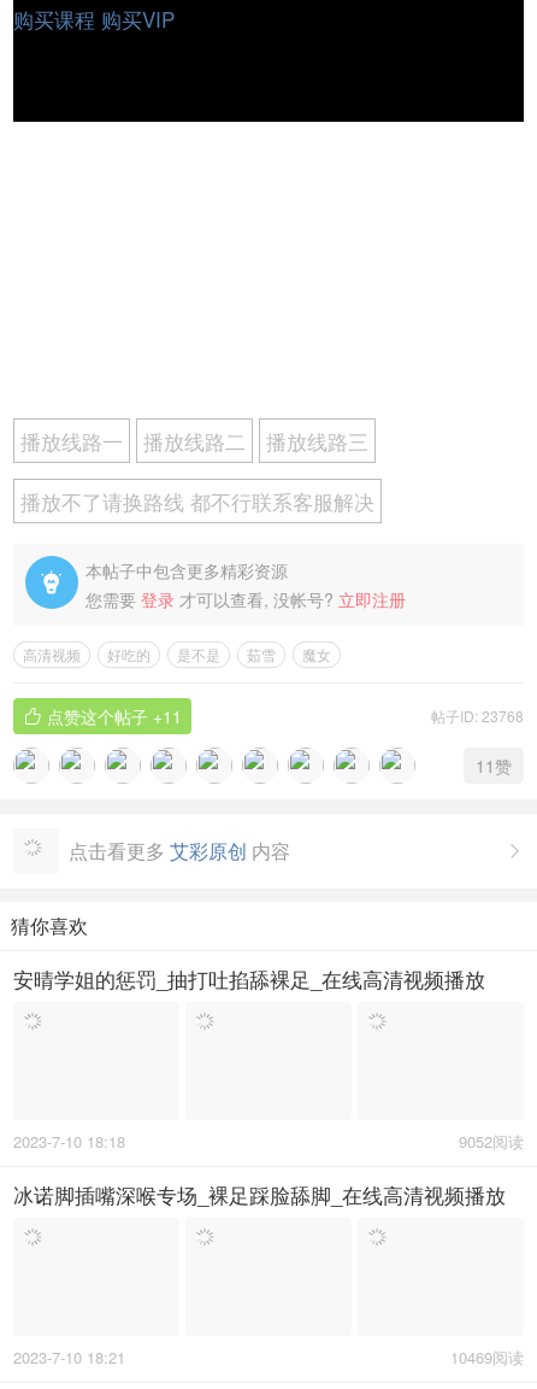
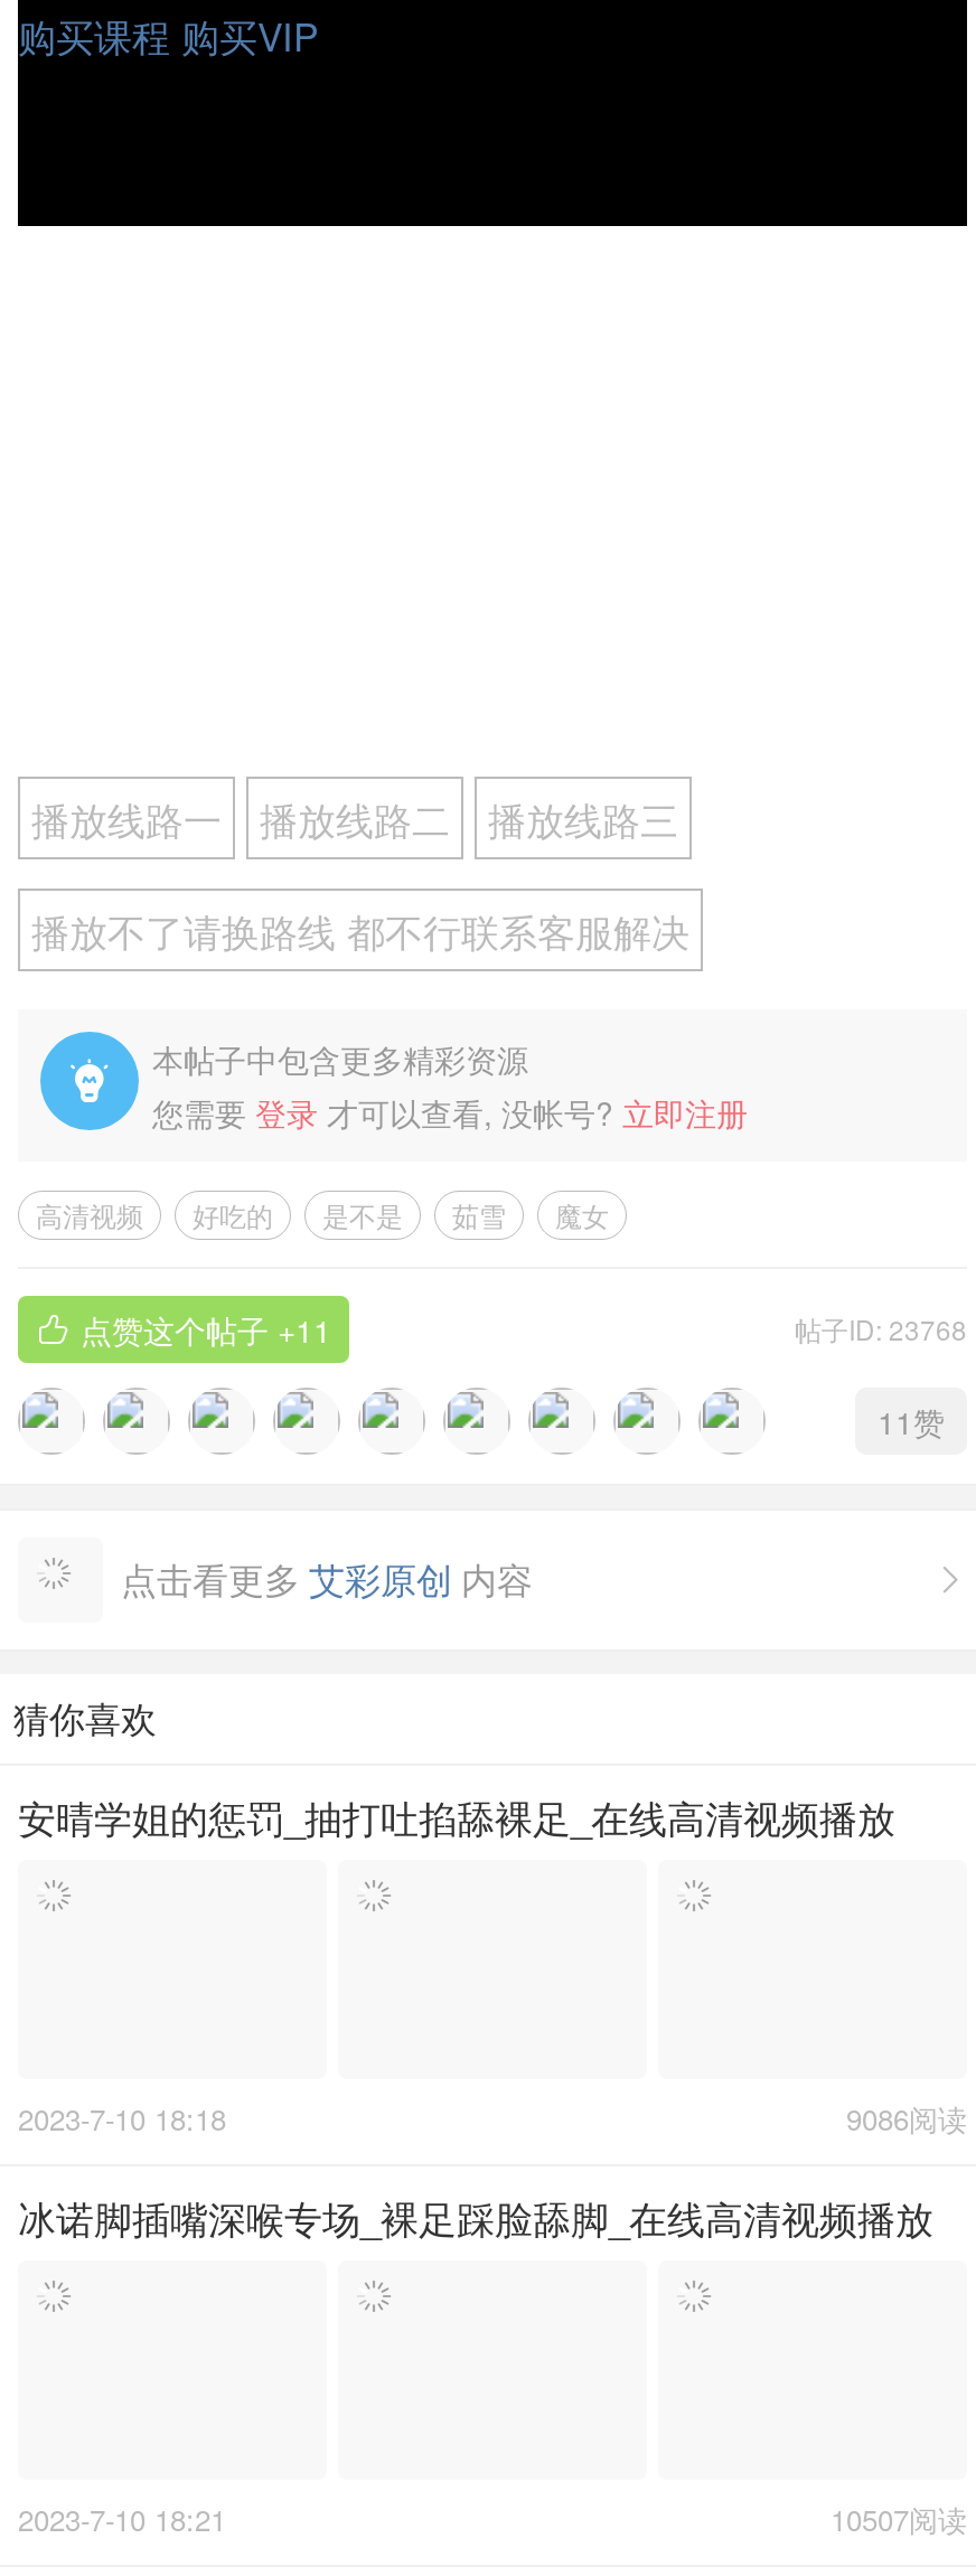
[459,1130,524,1152] 9052阅读 -> [846,2097,967,2139] 9086阅读
[450,1345,524,1368] 10469阅读 -> [830,2497,967,2539] 10507阅读

